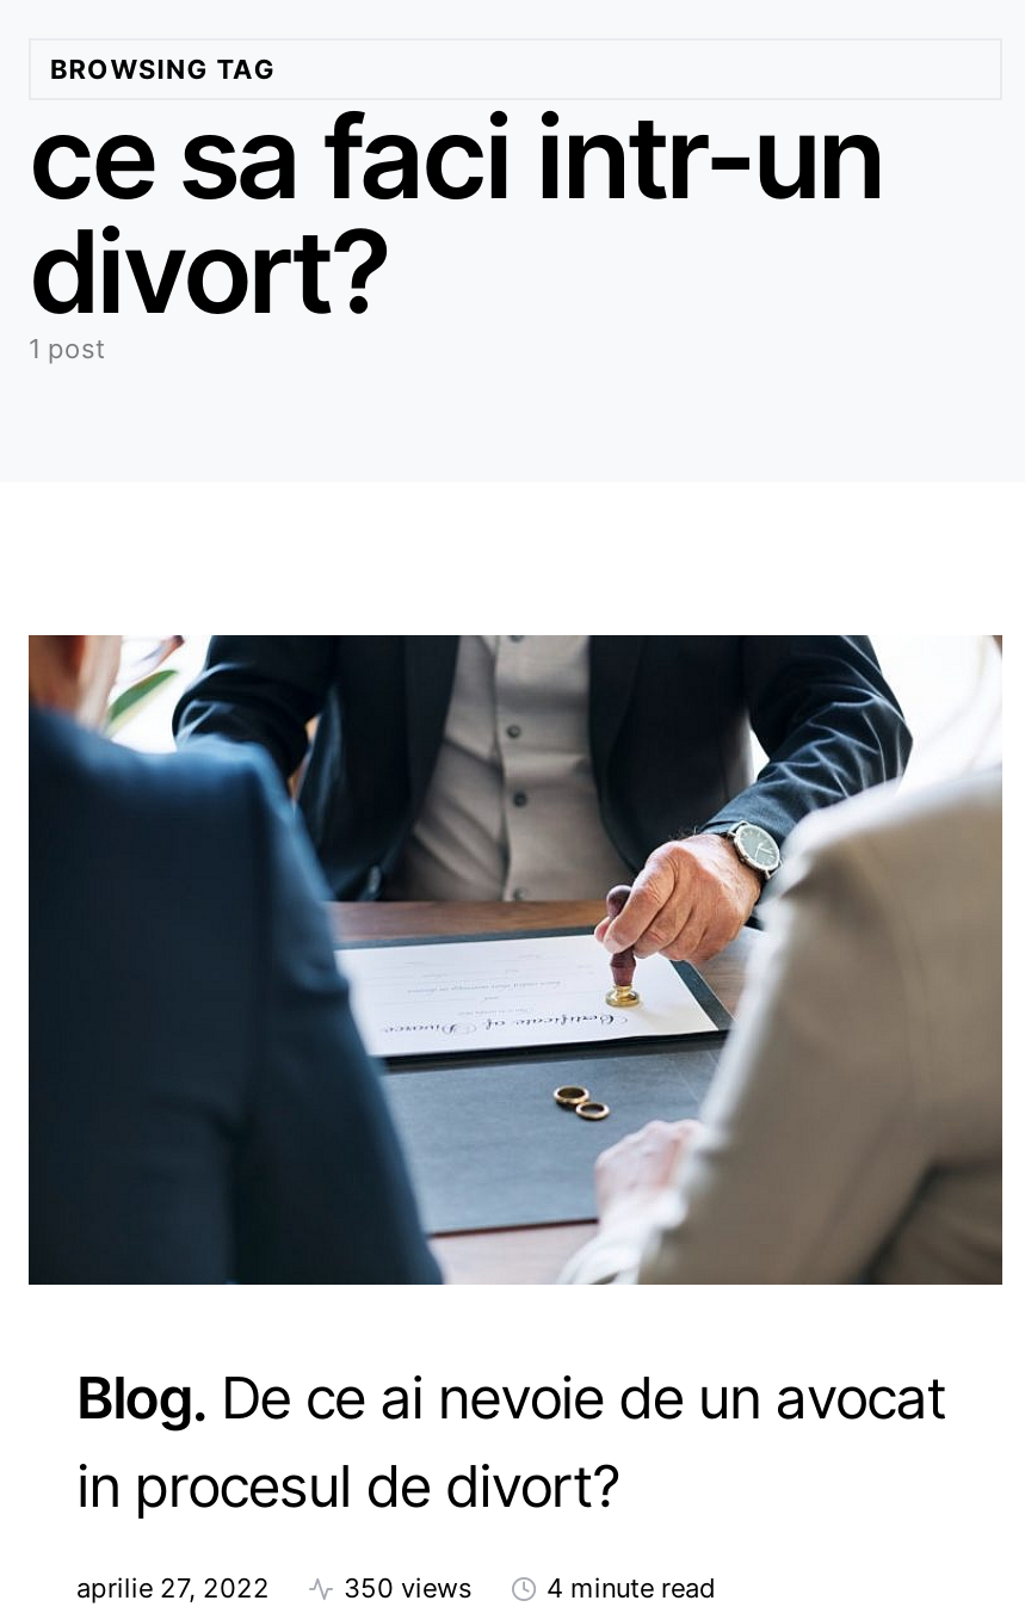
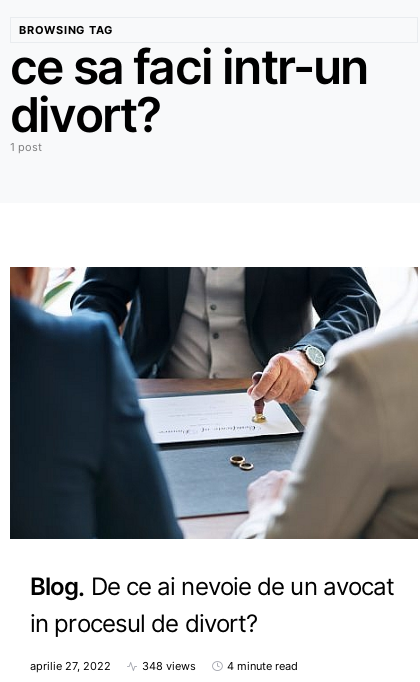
[344,1572,473,1606] 350 views -> [142,659,196,673] 348 views

